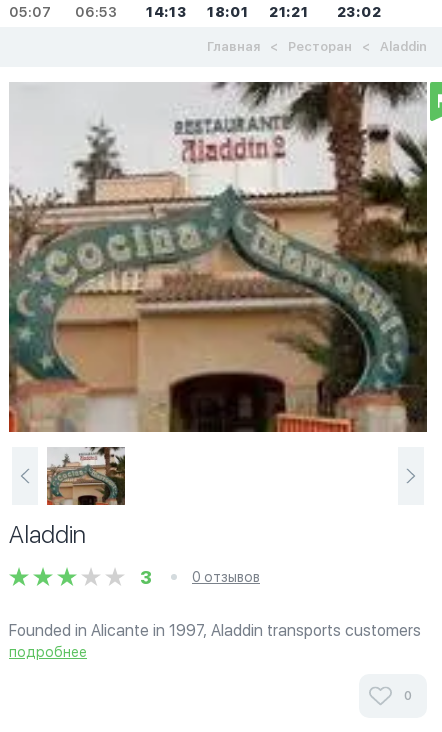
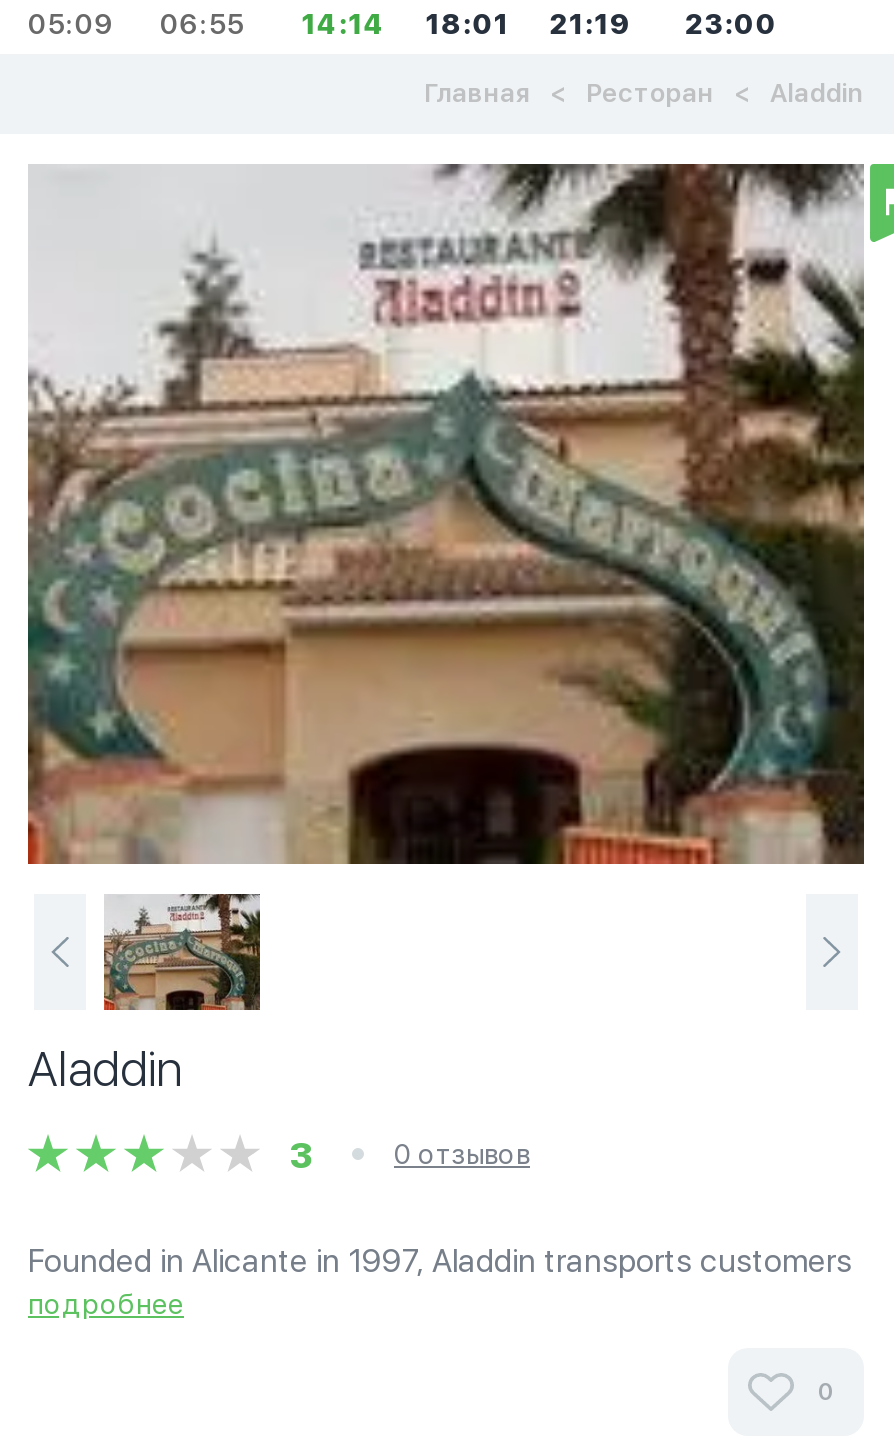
[9,4,52,20] 05:07 -> [28,8,114,40] 05:09
[75,4,118,20] 06:53 -> [160,8,244,40] 06:55
[146,4,187,20] 14:13 -> [302,8,386,40] 14:14
[269,4,309,20] 21:21 -> [550,8,632,40] 21:19
[337,4,382,20] 23:02 -> [685,8,777,40] 23:00

